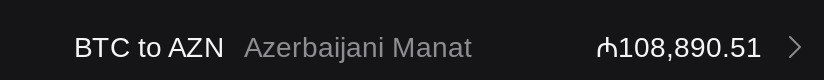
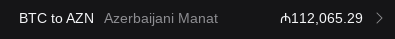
[596,31,762,63] ₼108,890.51 -> [280,10,363,26] ₼112,065.29

